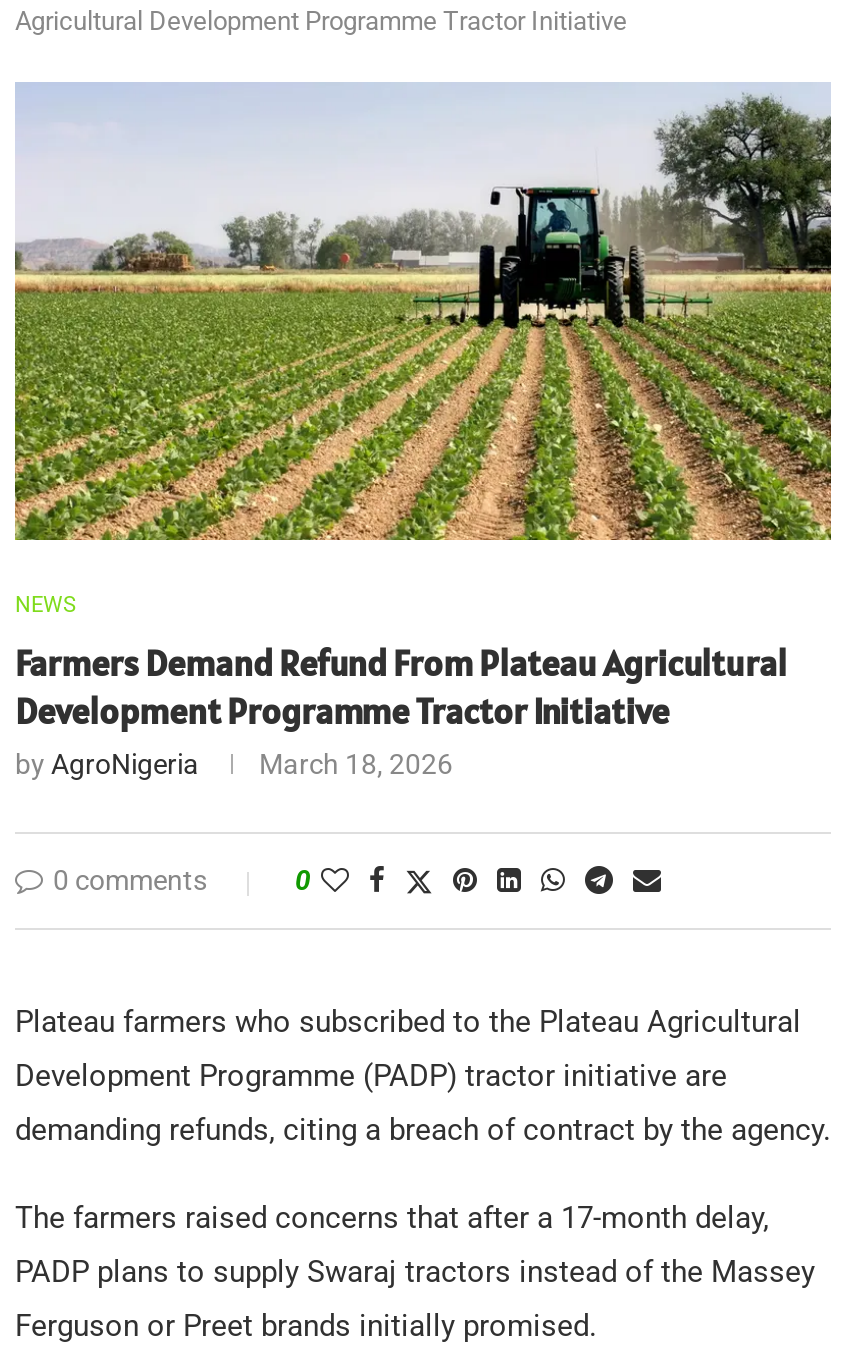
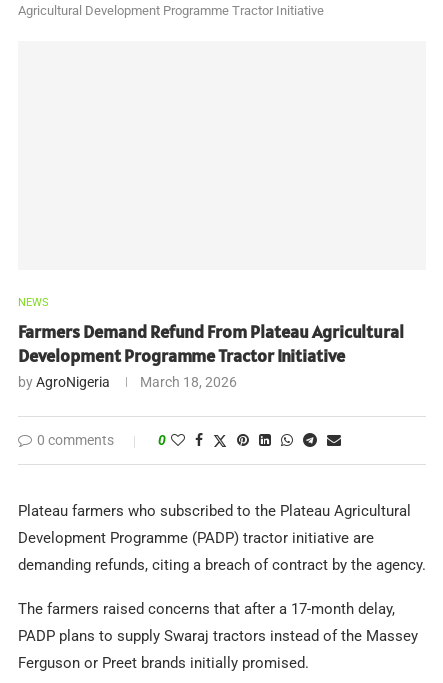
[13,82,833,542] [image] -> none

